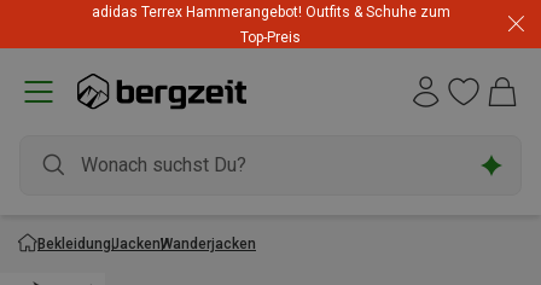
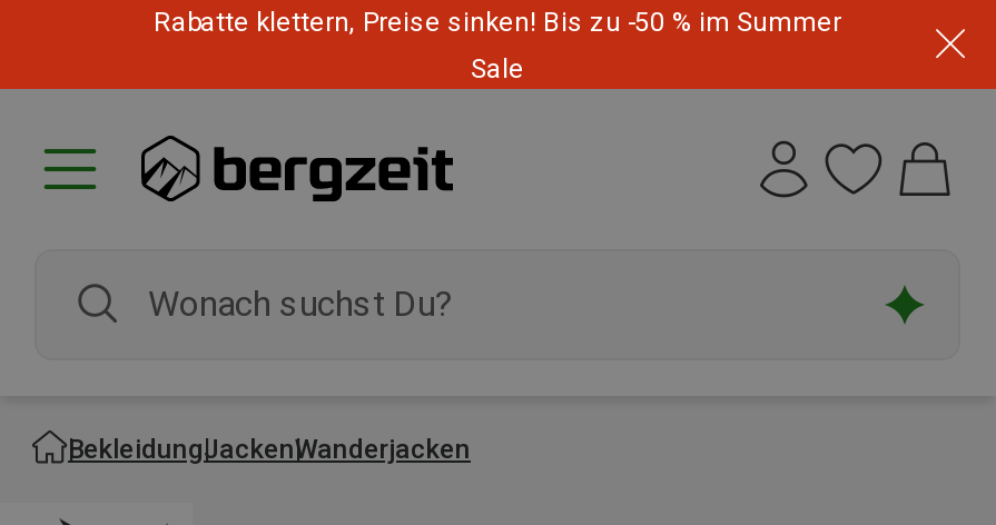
[91,4,450,21] adidas Terrex Hammerangebot! Outfits & Schuhe zum -> [154,7,841,38] Rabatte klettern, Preise sinken! Bis zu -50 % im Summer
[240,29,301,46] Top-Preis -> [471,53,524,85] Sale

